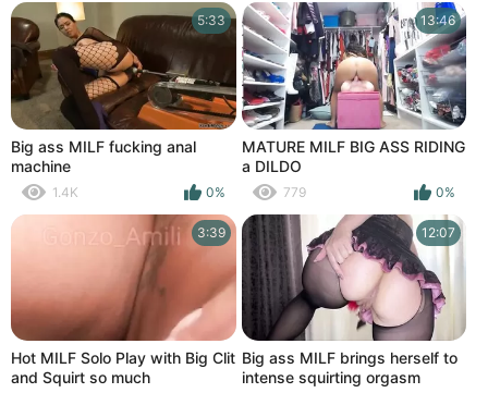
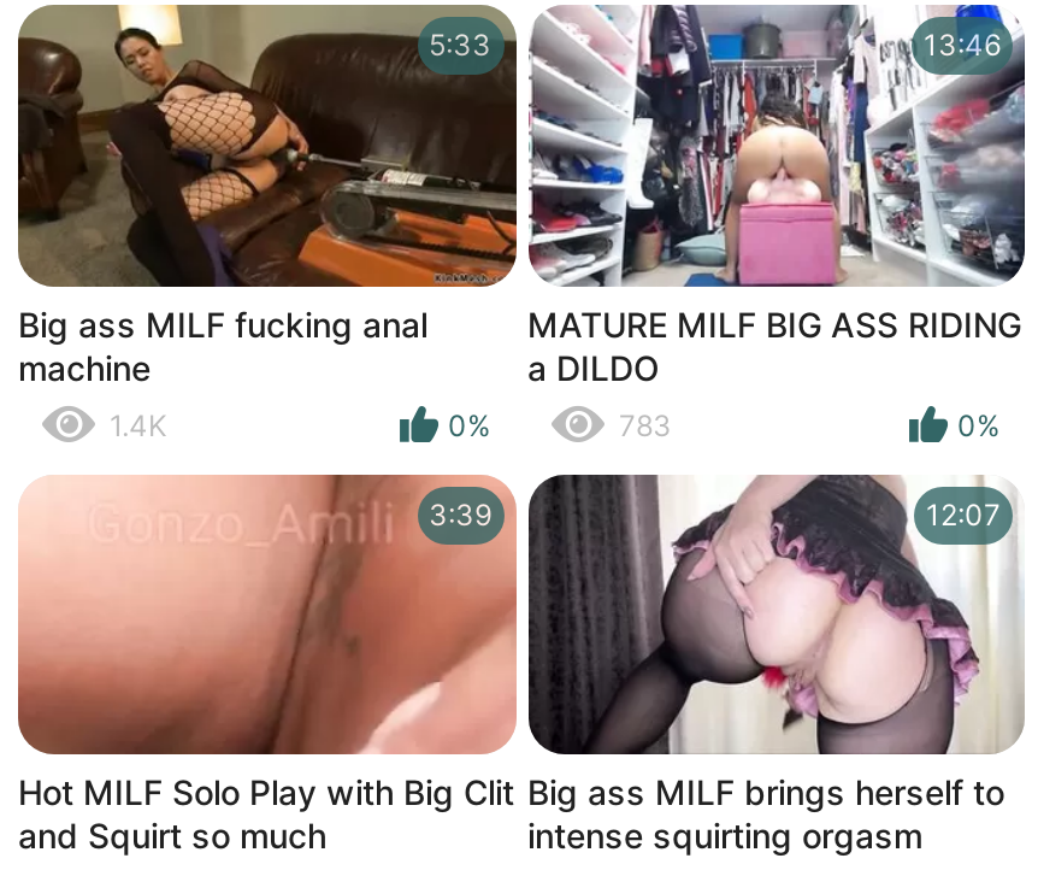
[283,184,306,200] 779 -> [619,406,672,442] 783

